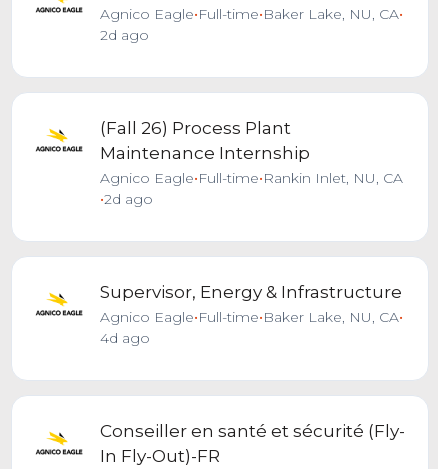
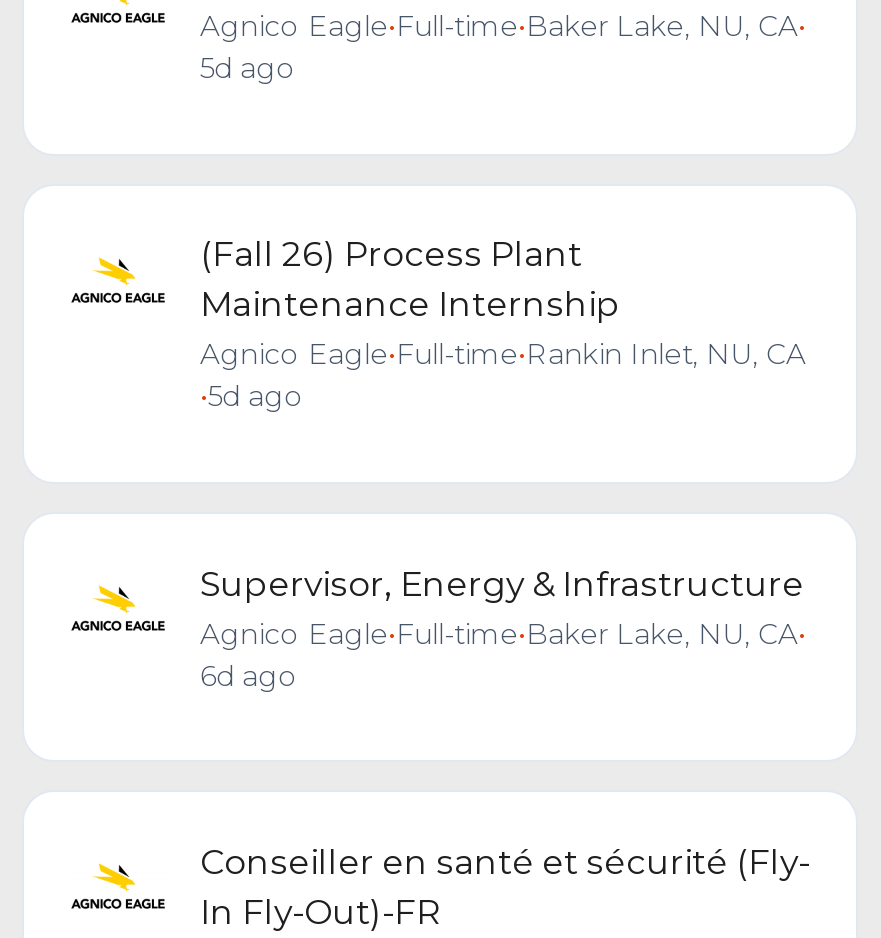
[100,25,149,43] 2d ago -> [200,51,296,87] 5d ago
[100,190,153,208] •2d ago -> [200,379,304,415] •5d ago
[100,329,150,347] 4d ago -> [200,658,298,694] 6d ago

